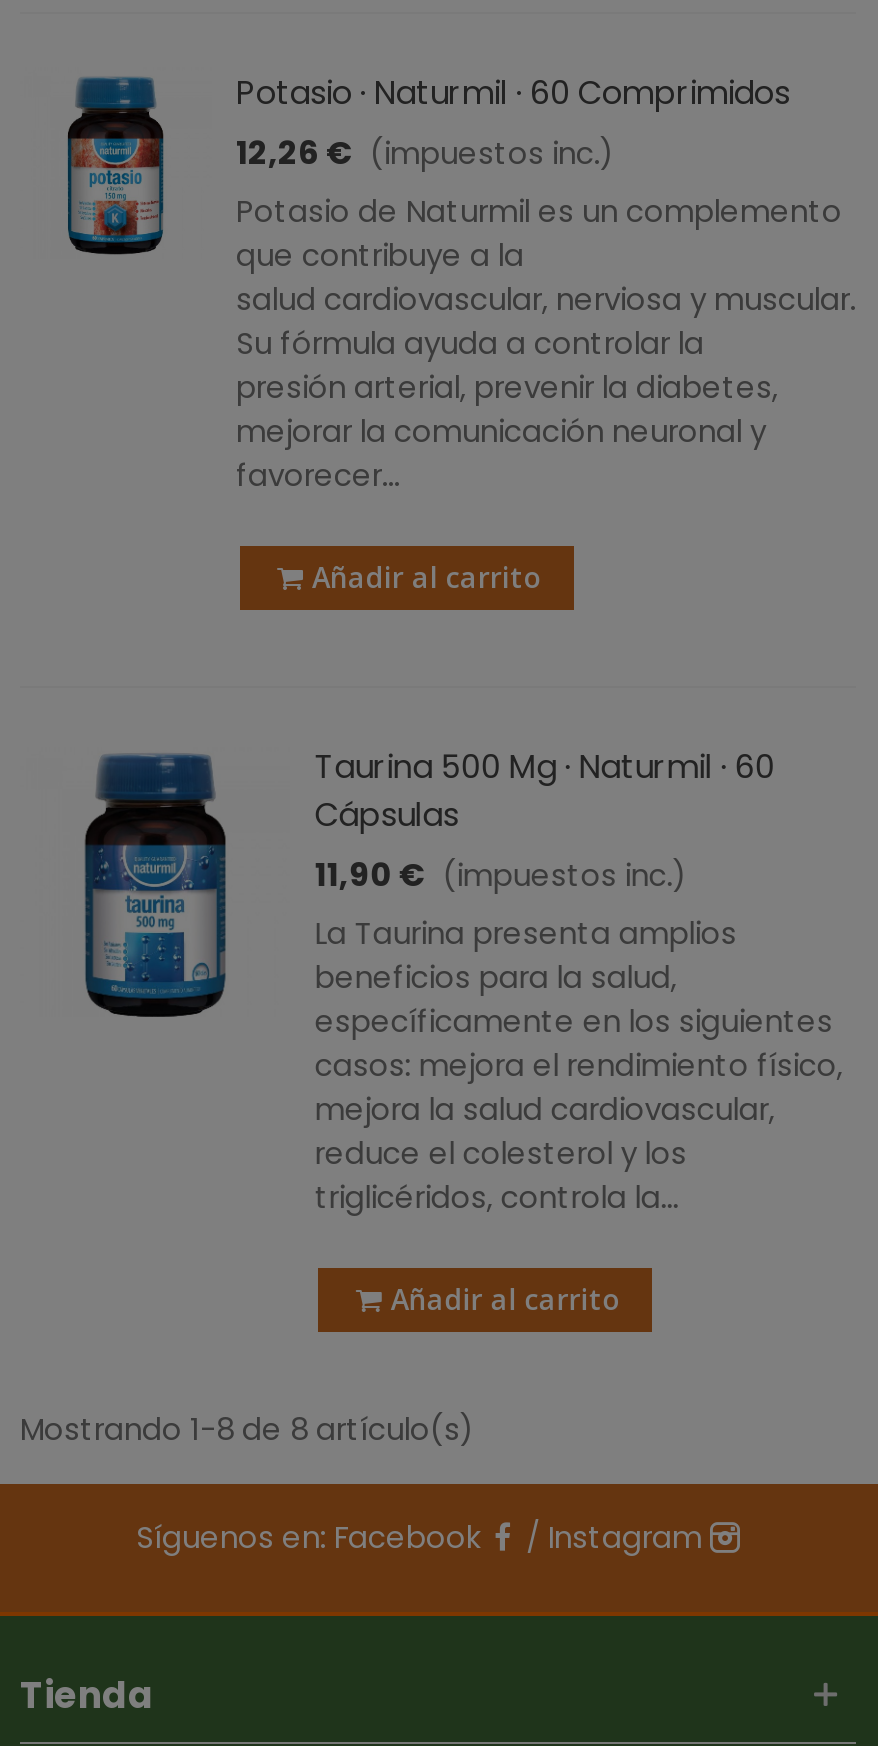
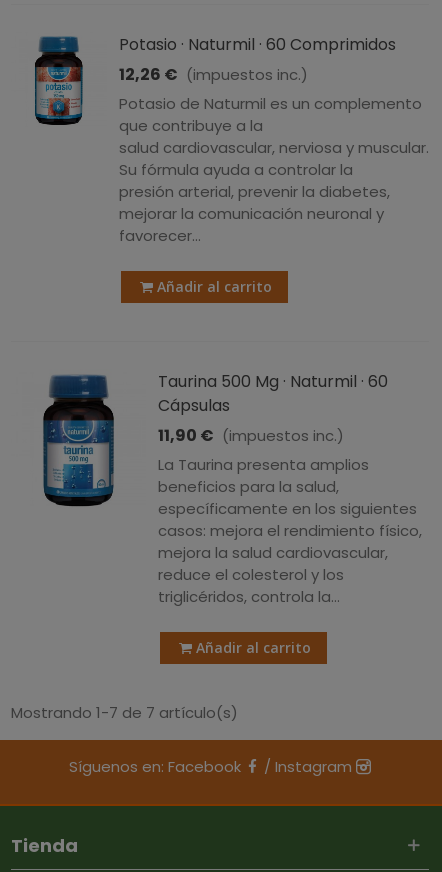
[20,1408,474,1450] Mostrando 1-8 de 8 artículo(s) -> [11,702,238,723] Mostrando 1-7 de 7 artículo(s)

